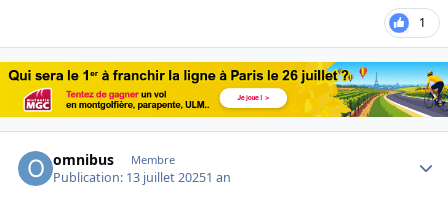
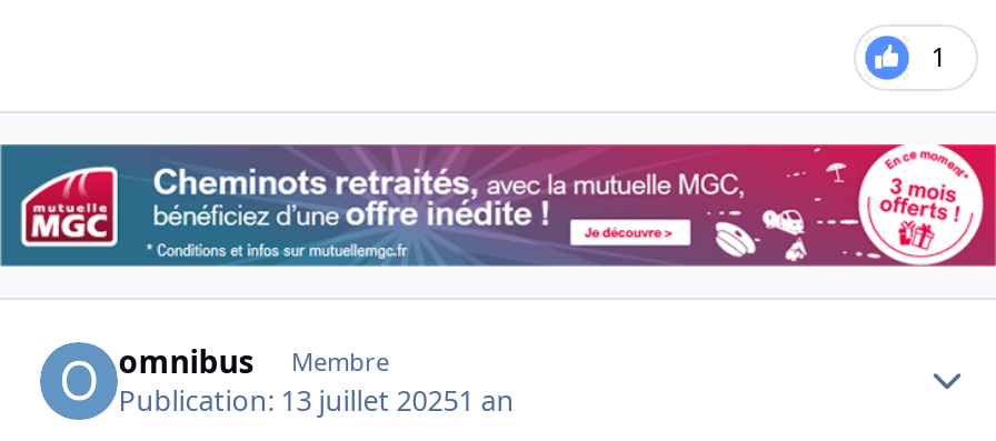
[3,61,445,118] [image] -> [7,142,989,269] [image]

